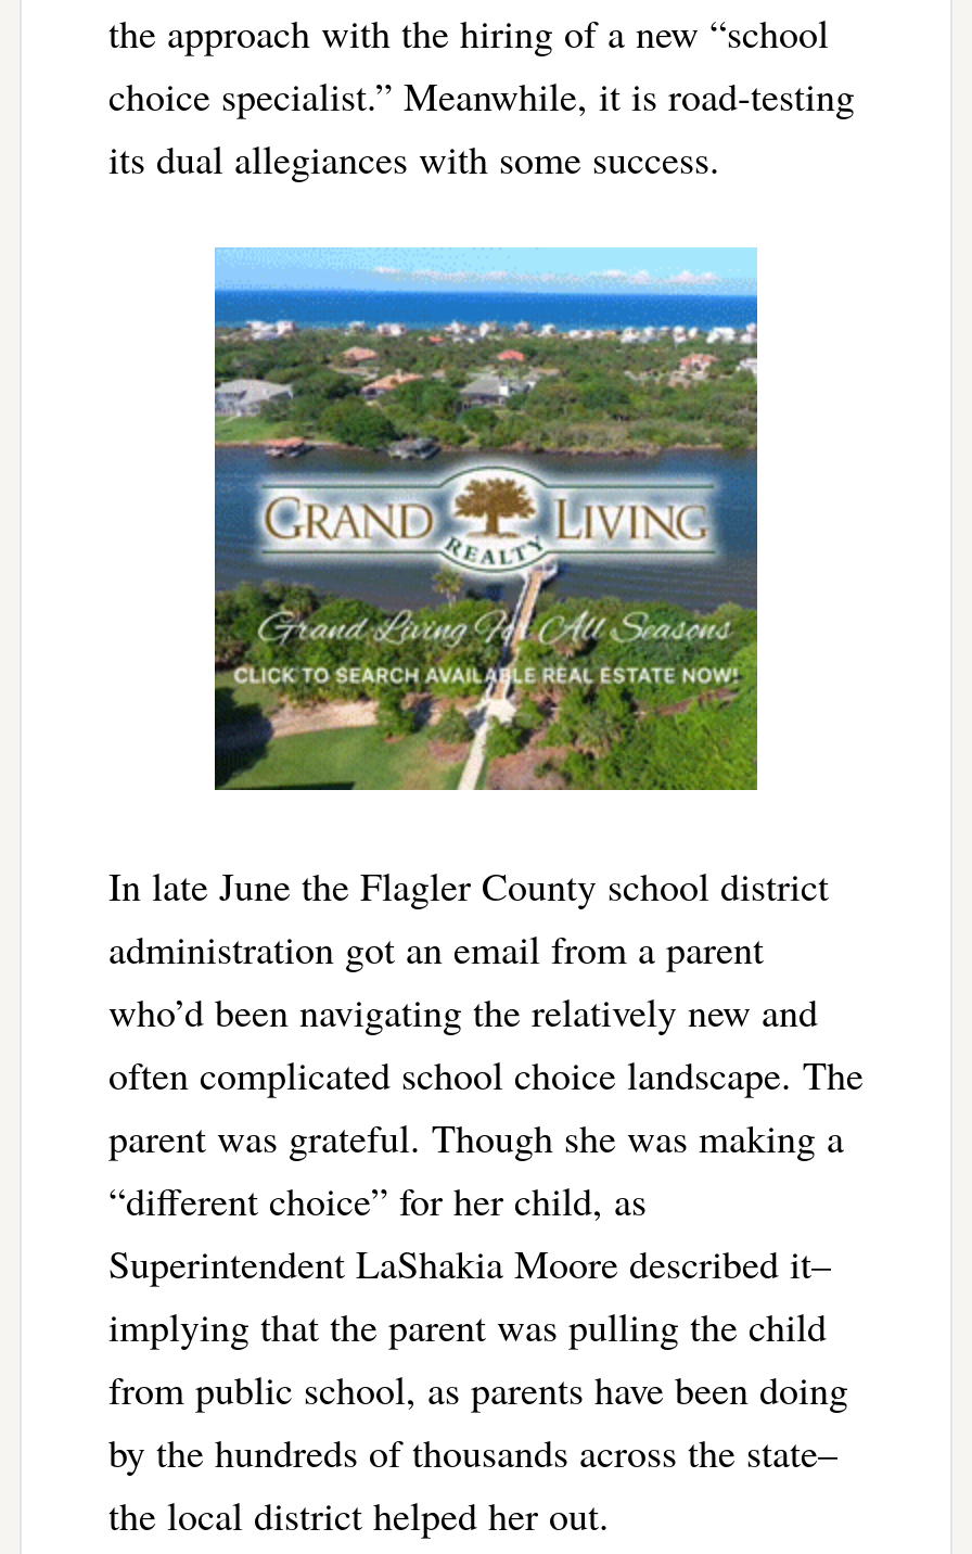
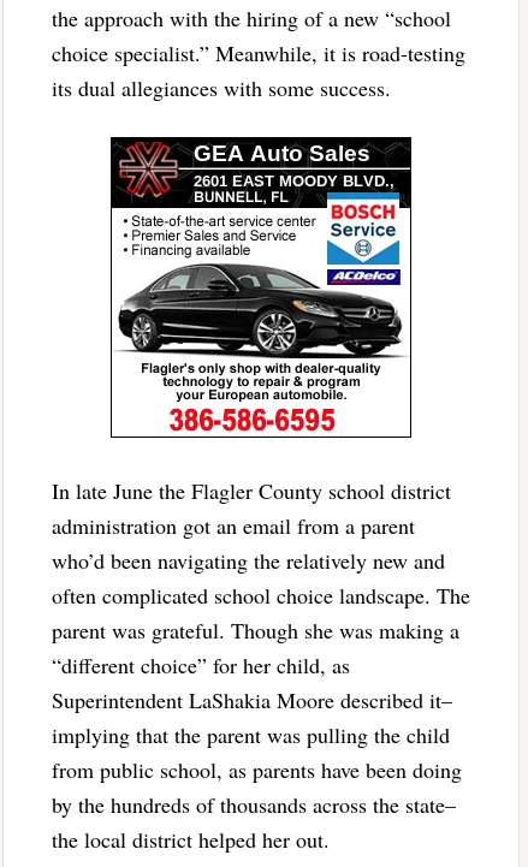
[213,247,759,792] [image] -> [109,136,413,439] [image]

